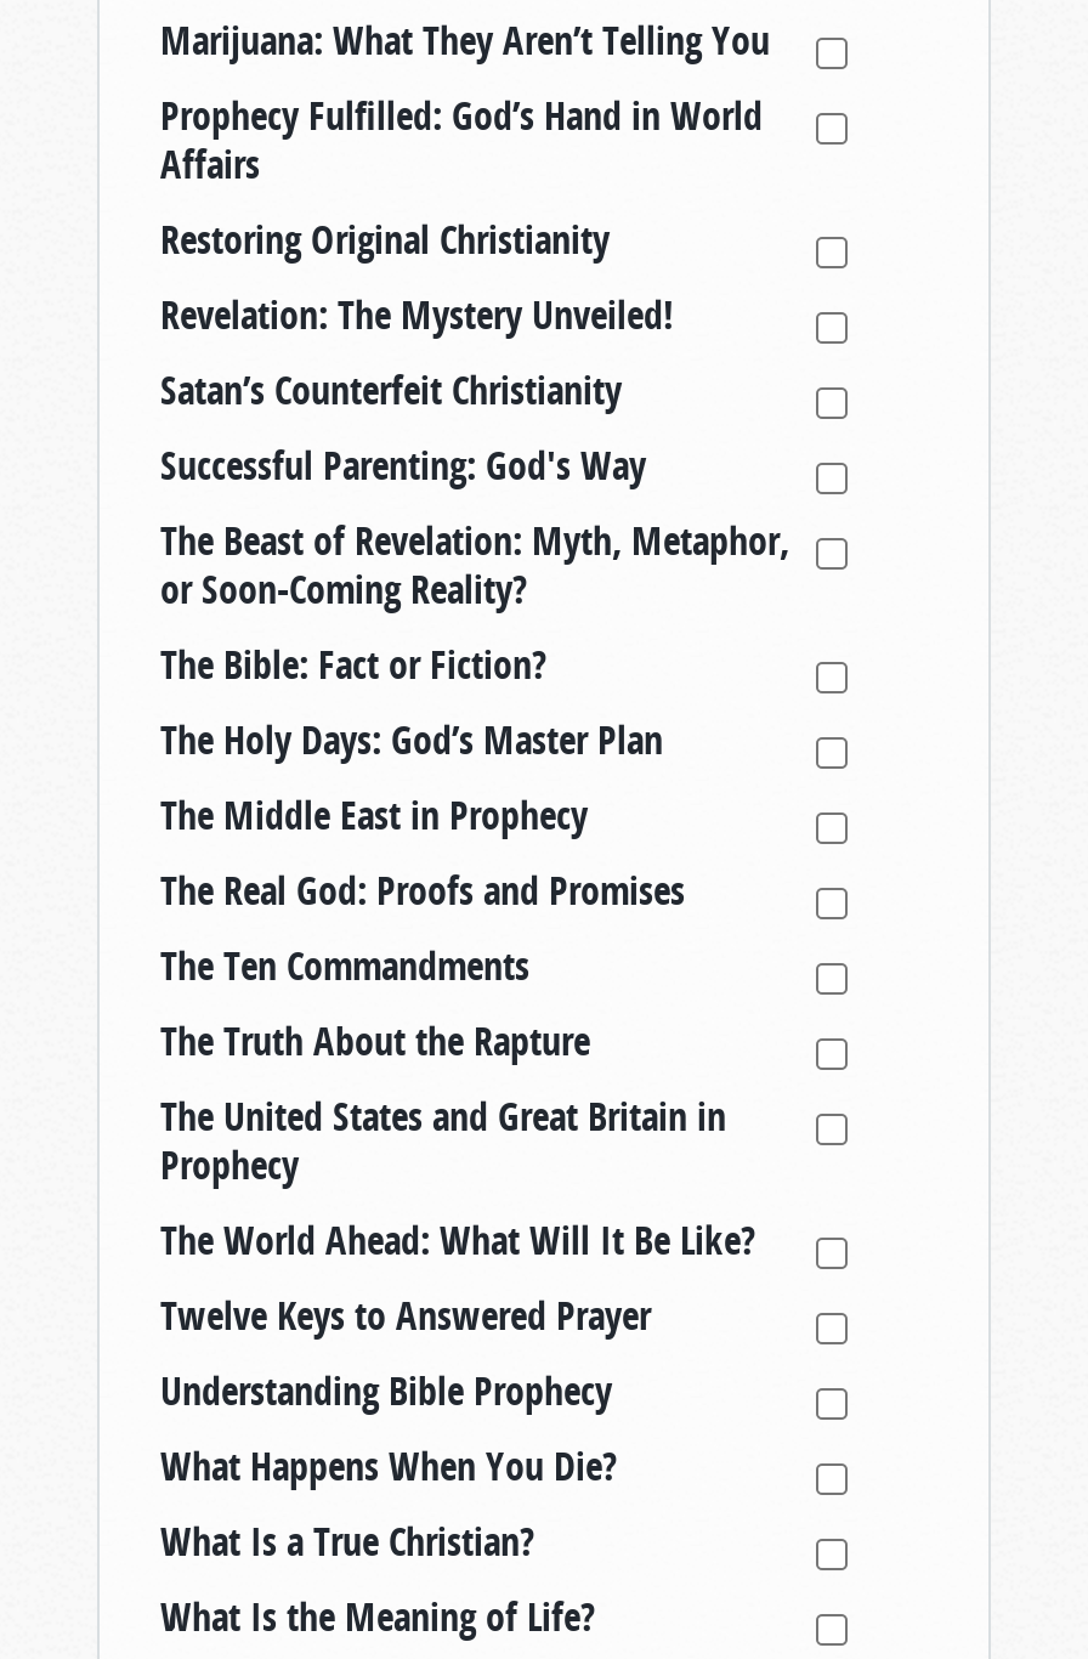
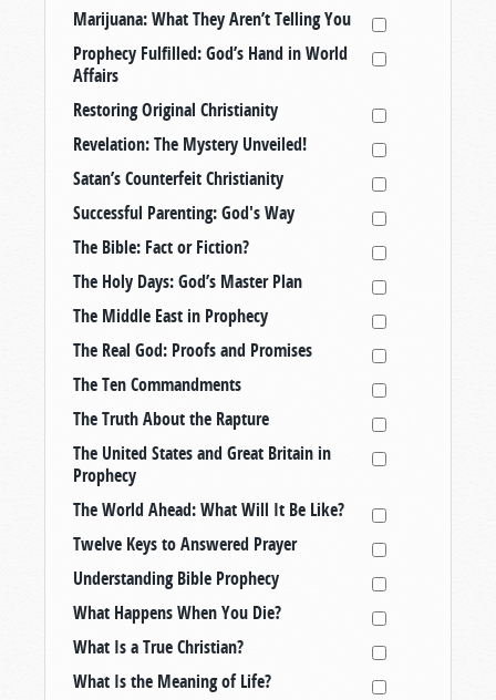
[160,515,789,617] The Beast of Revelation: Myth, Metaphor, | or Soon-Coming Reality? -> none

